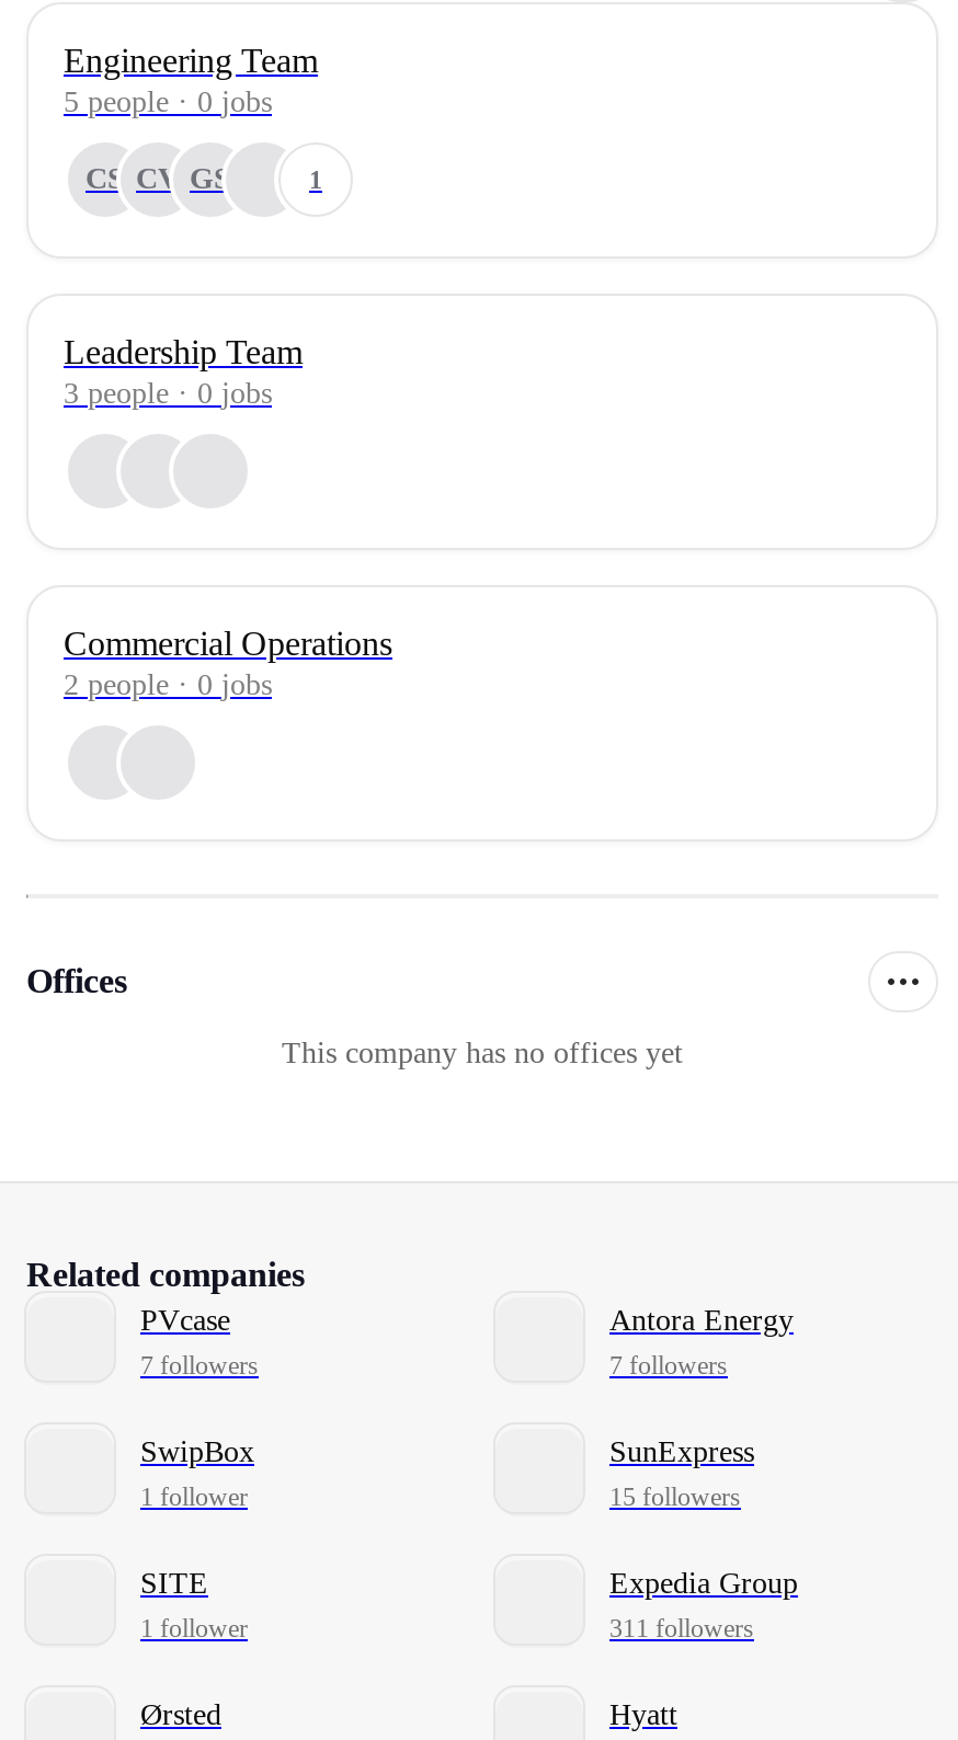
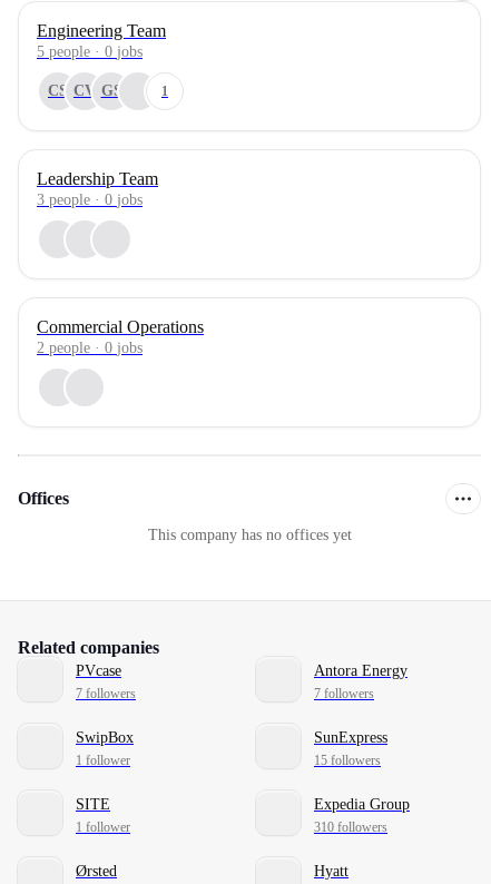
[609,1612,754,1642] 311 followers -> [314,819,387,834] 310 followers

